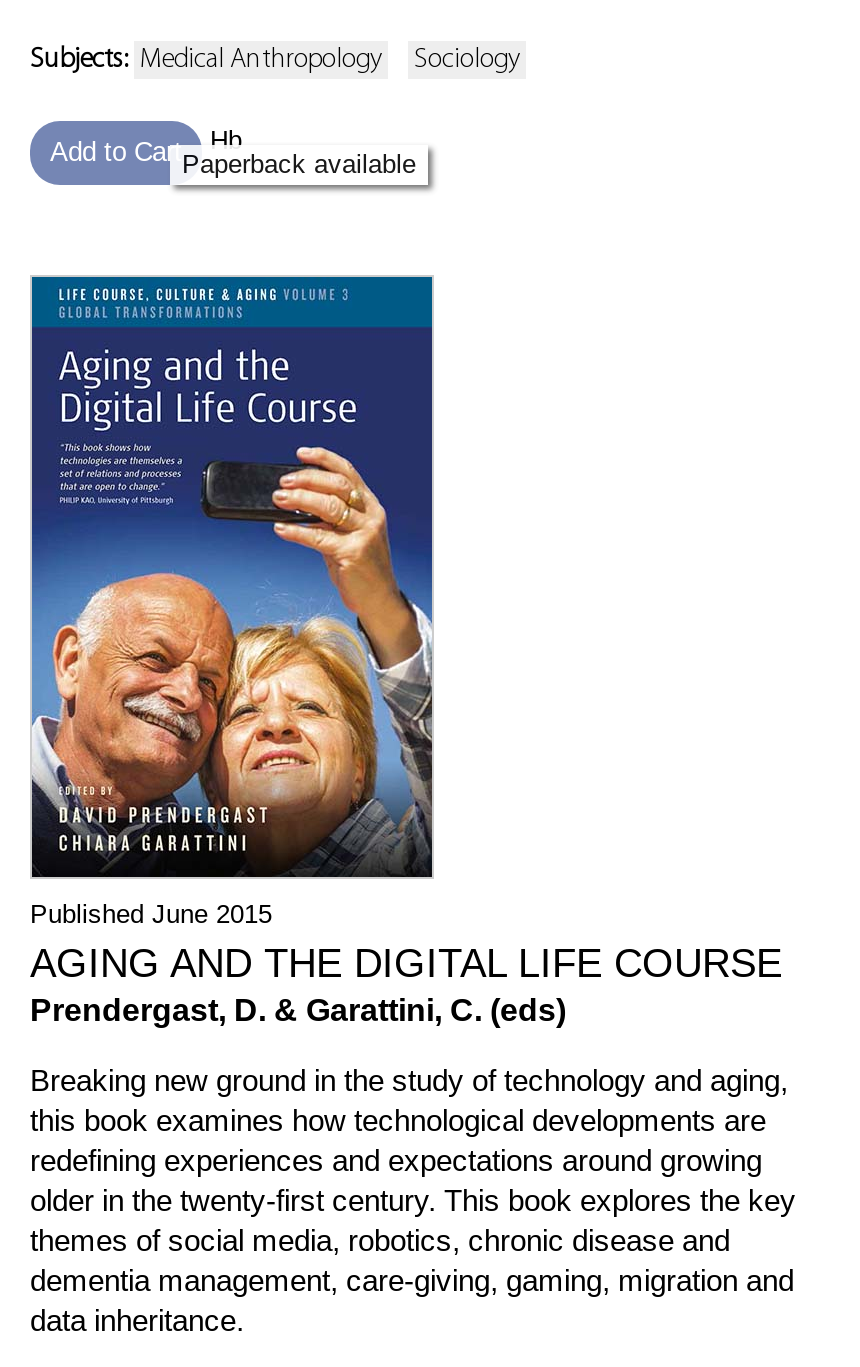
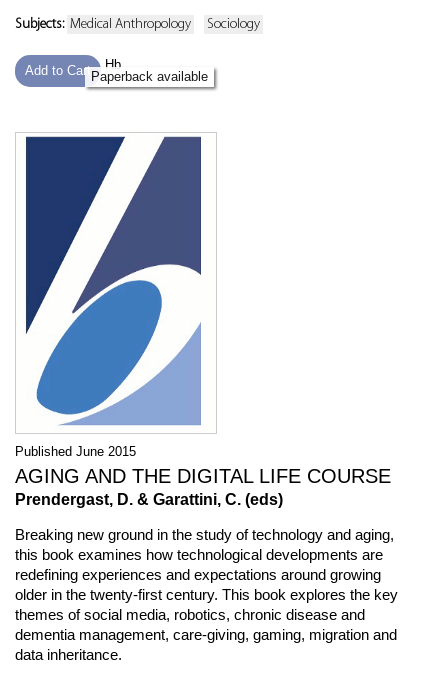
[30,275,434,879] [image] -> [16,132,216,432] [image]

